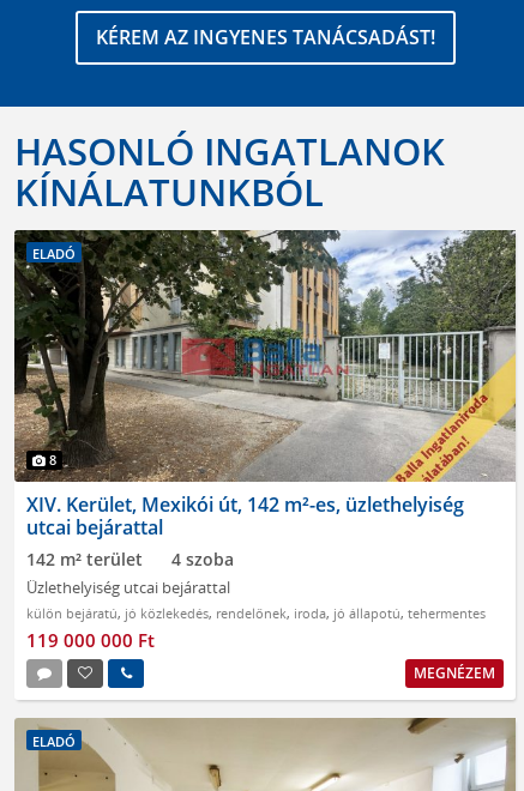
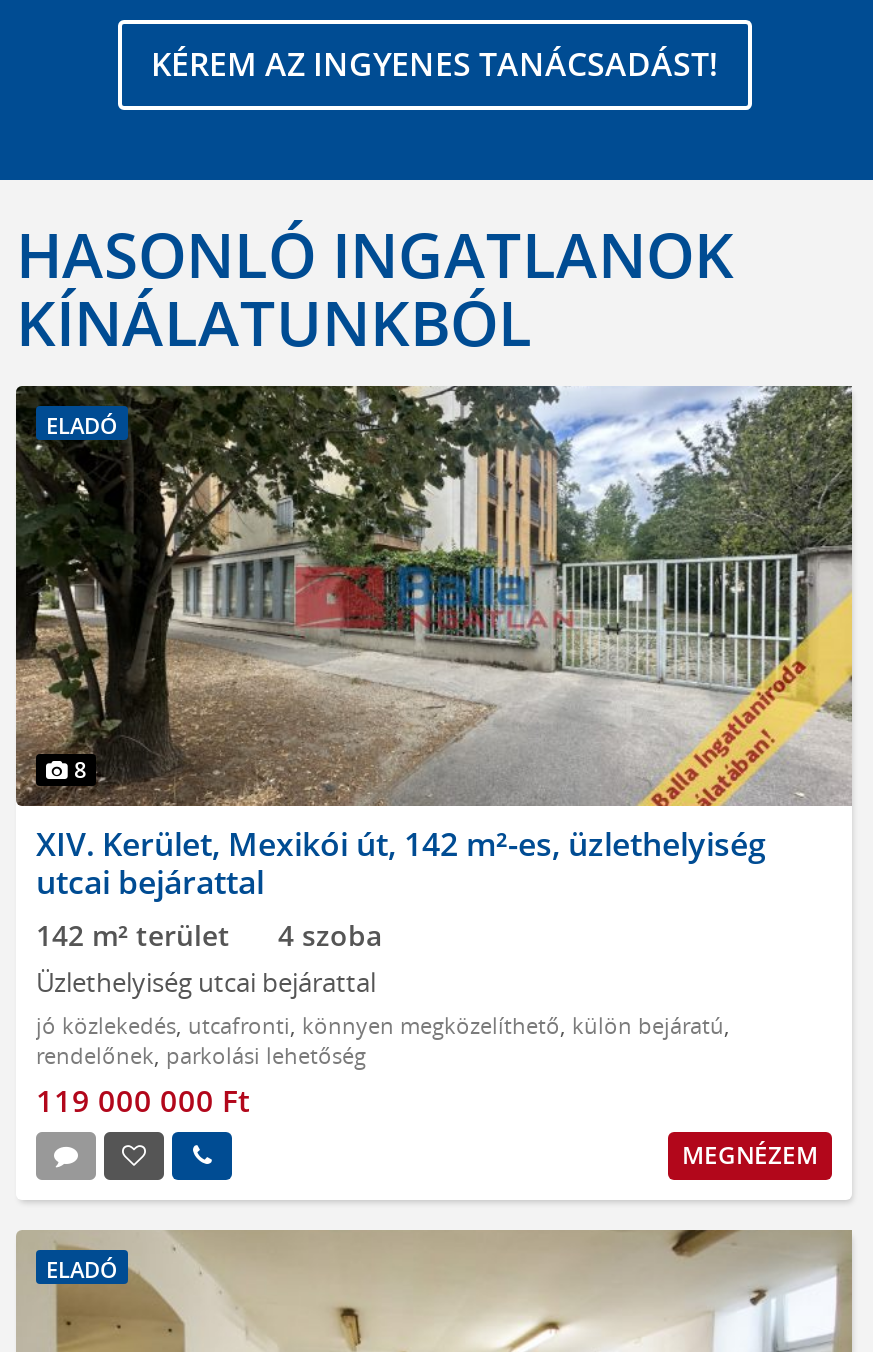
[26,604,486,622] külön bejáratú, jó közlekedés, rendelőnek, iroda, jó állapotú, tehermentes -> [36,1011,730,1071] jó közlekedés, utcafronti, könnyen megközelíthető, külön bejáratú, | rendelőnek, parkolási lehetőség

